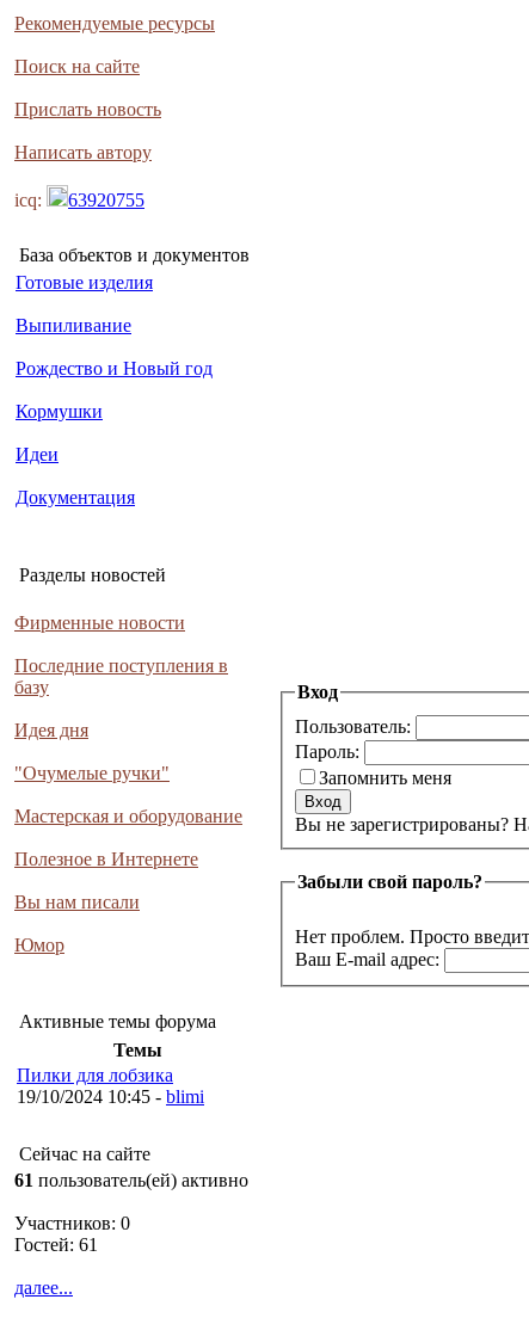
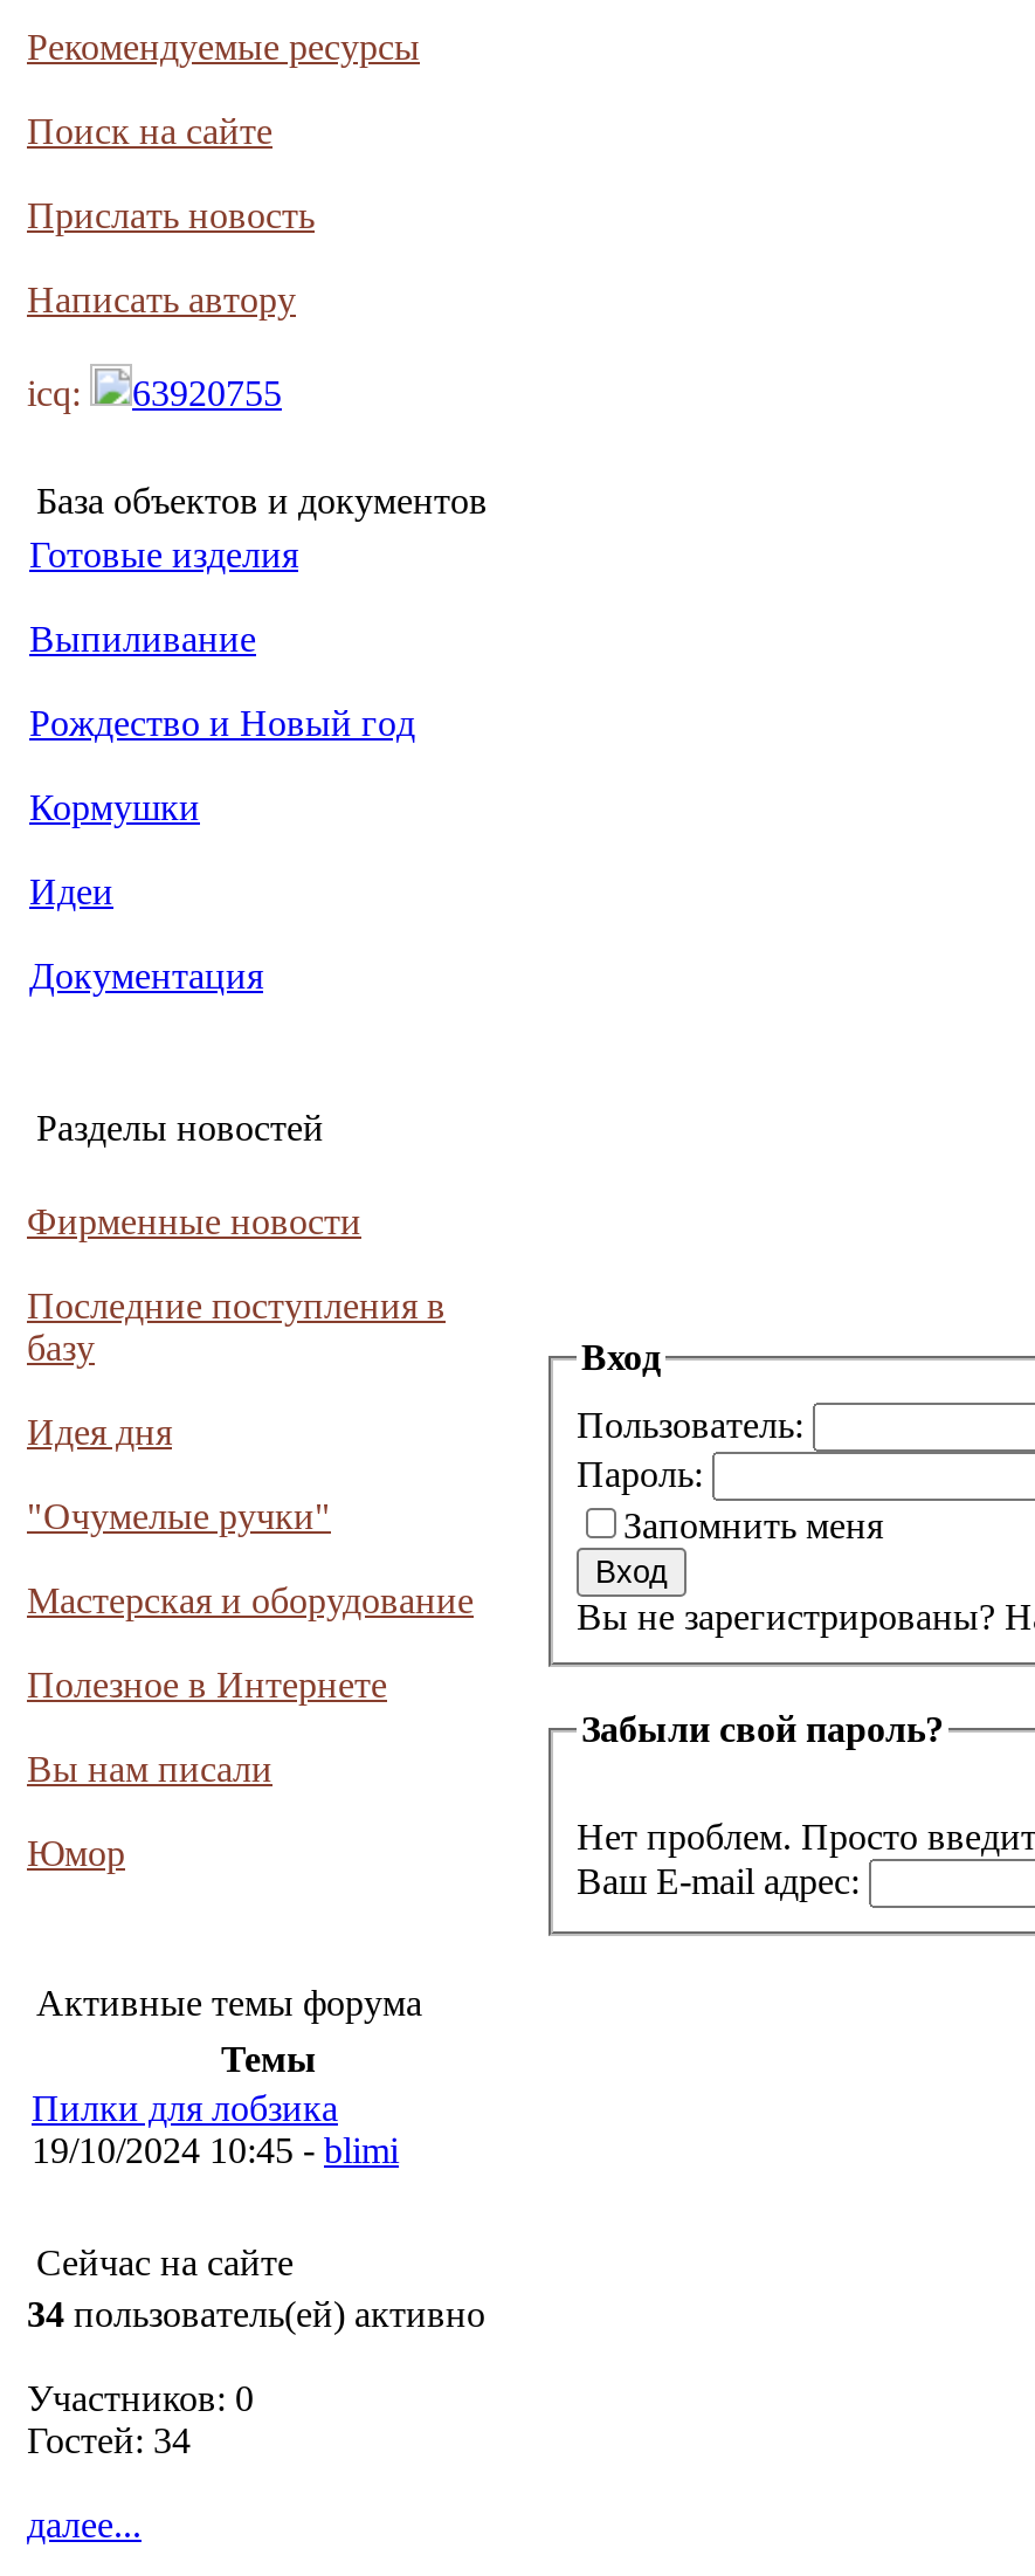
[14,1170,248,1190] 61 пользователь(ей) активно -> [27,2294,485,2334] 34 пользователь(ей) активно
[14,1234,98,1255] Гостей: 61 -> [27,2420,191,2460] Гостей: 34

